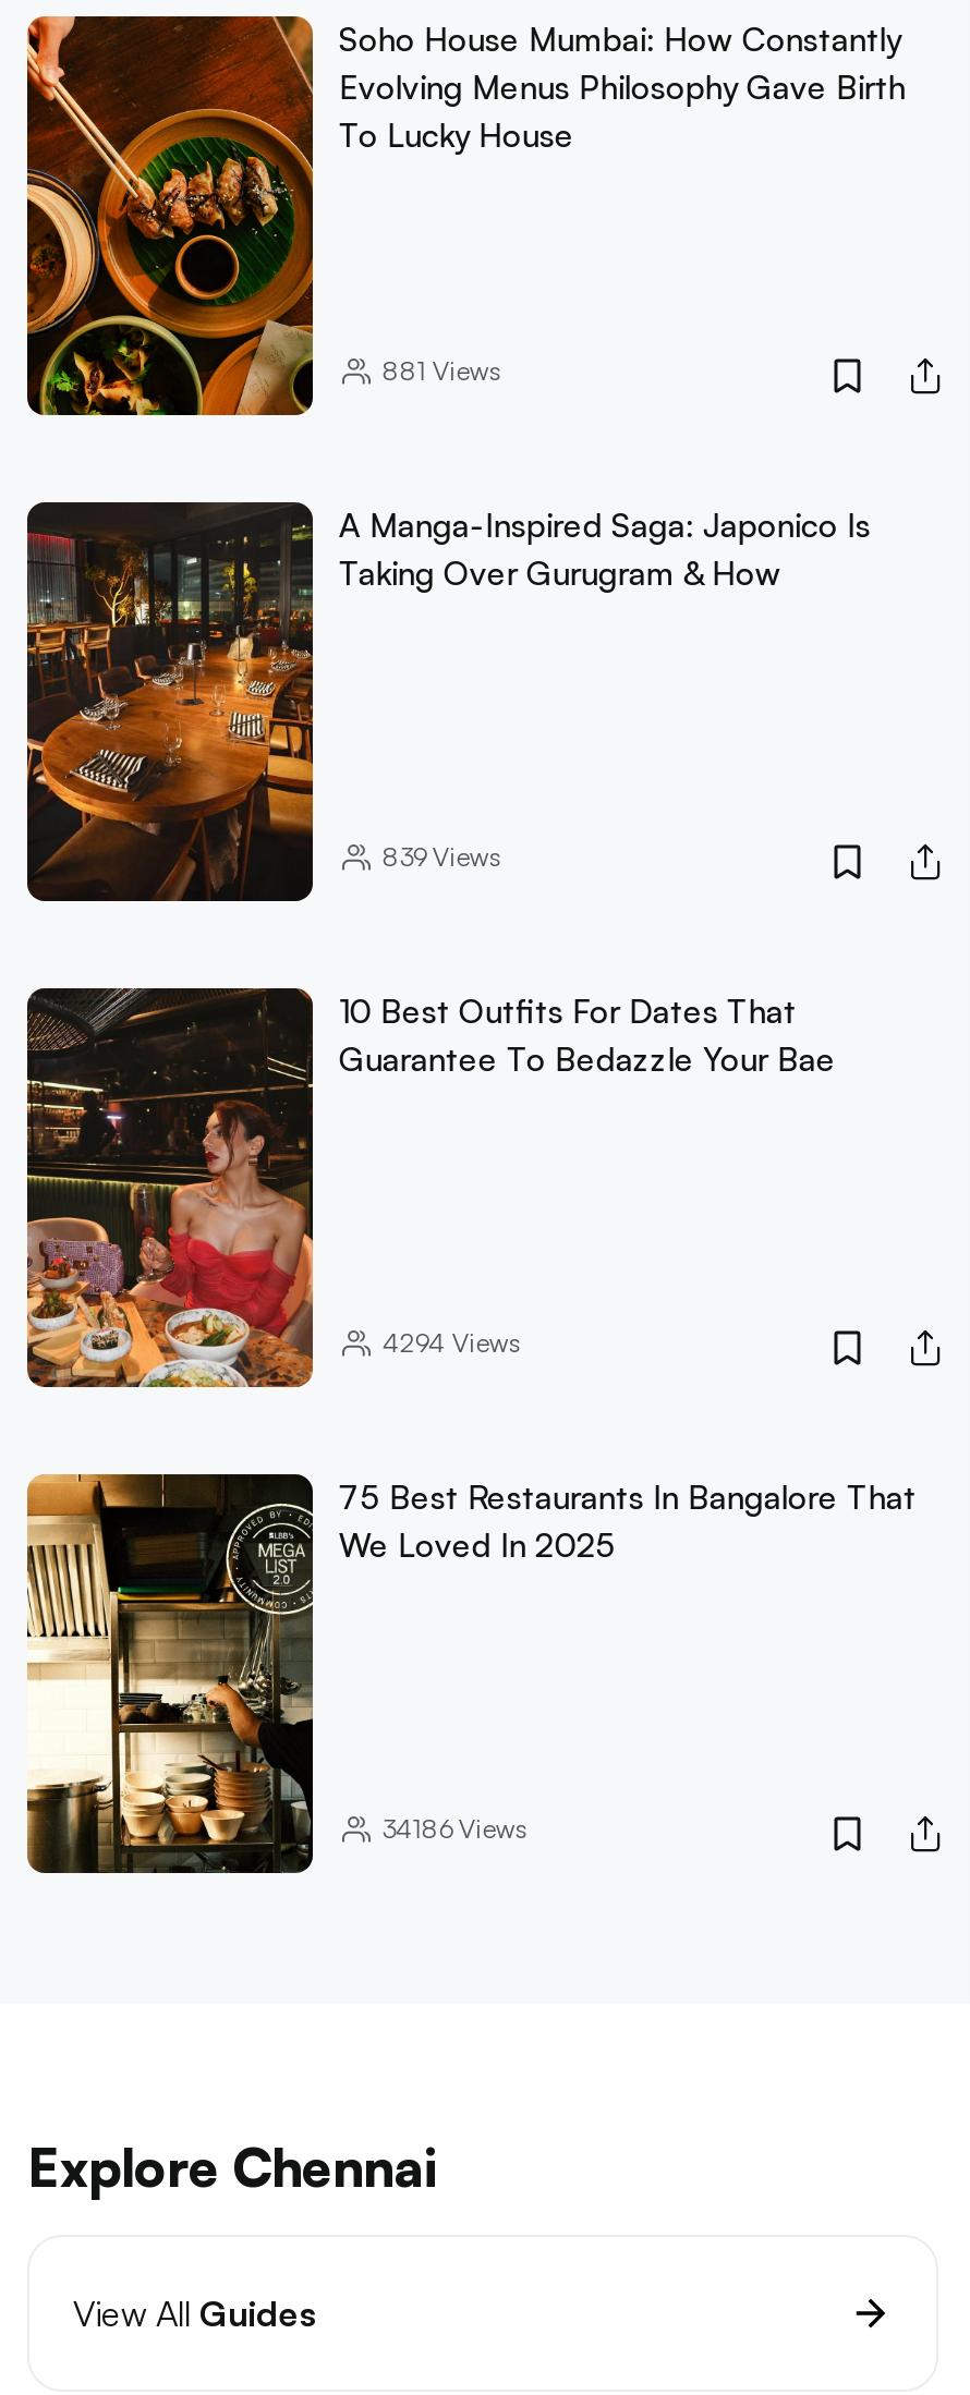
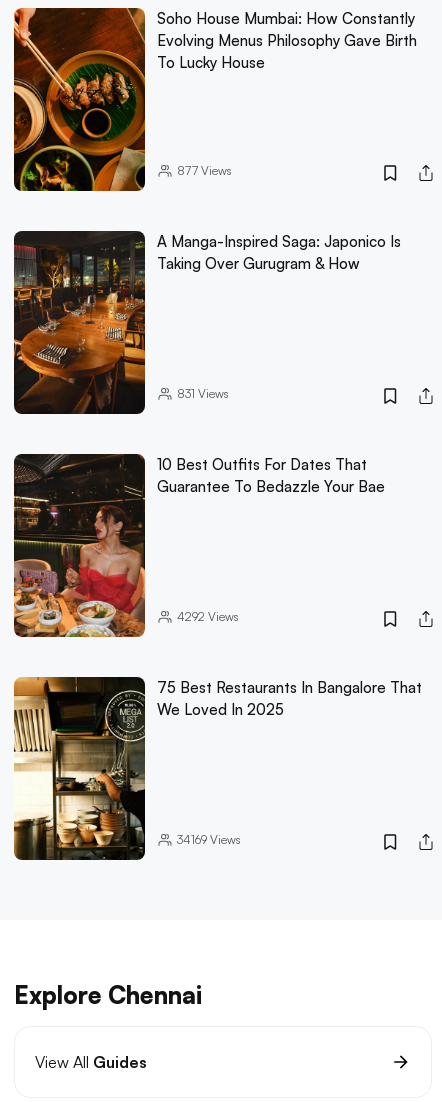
[382,354,500,387] 881 Views -> [177,163,232,178] 877 Views
[382,840,500,873] 839Views -> [177,386,229,401] 831Views
[382,1326,519,1358] 4294 Views -> [177,609,239,624] 4292 Views
[382,1811,526,1844] 34186Views -> [177,832,241,847] 34169Views

